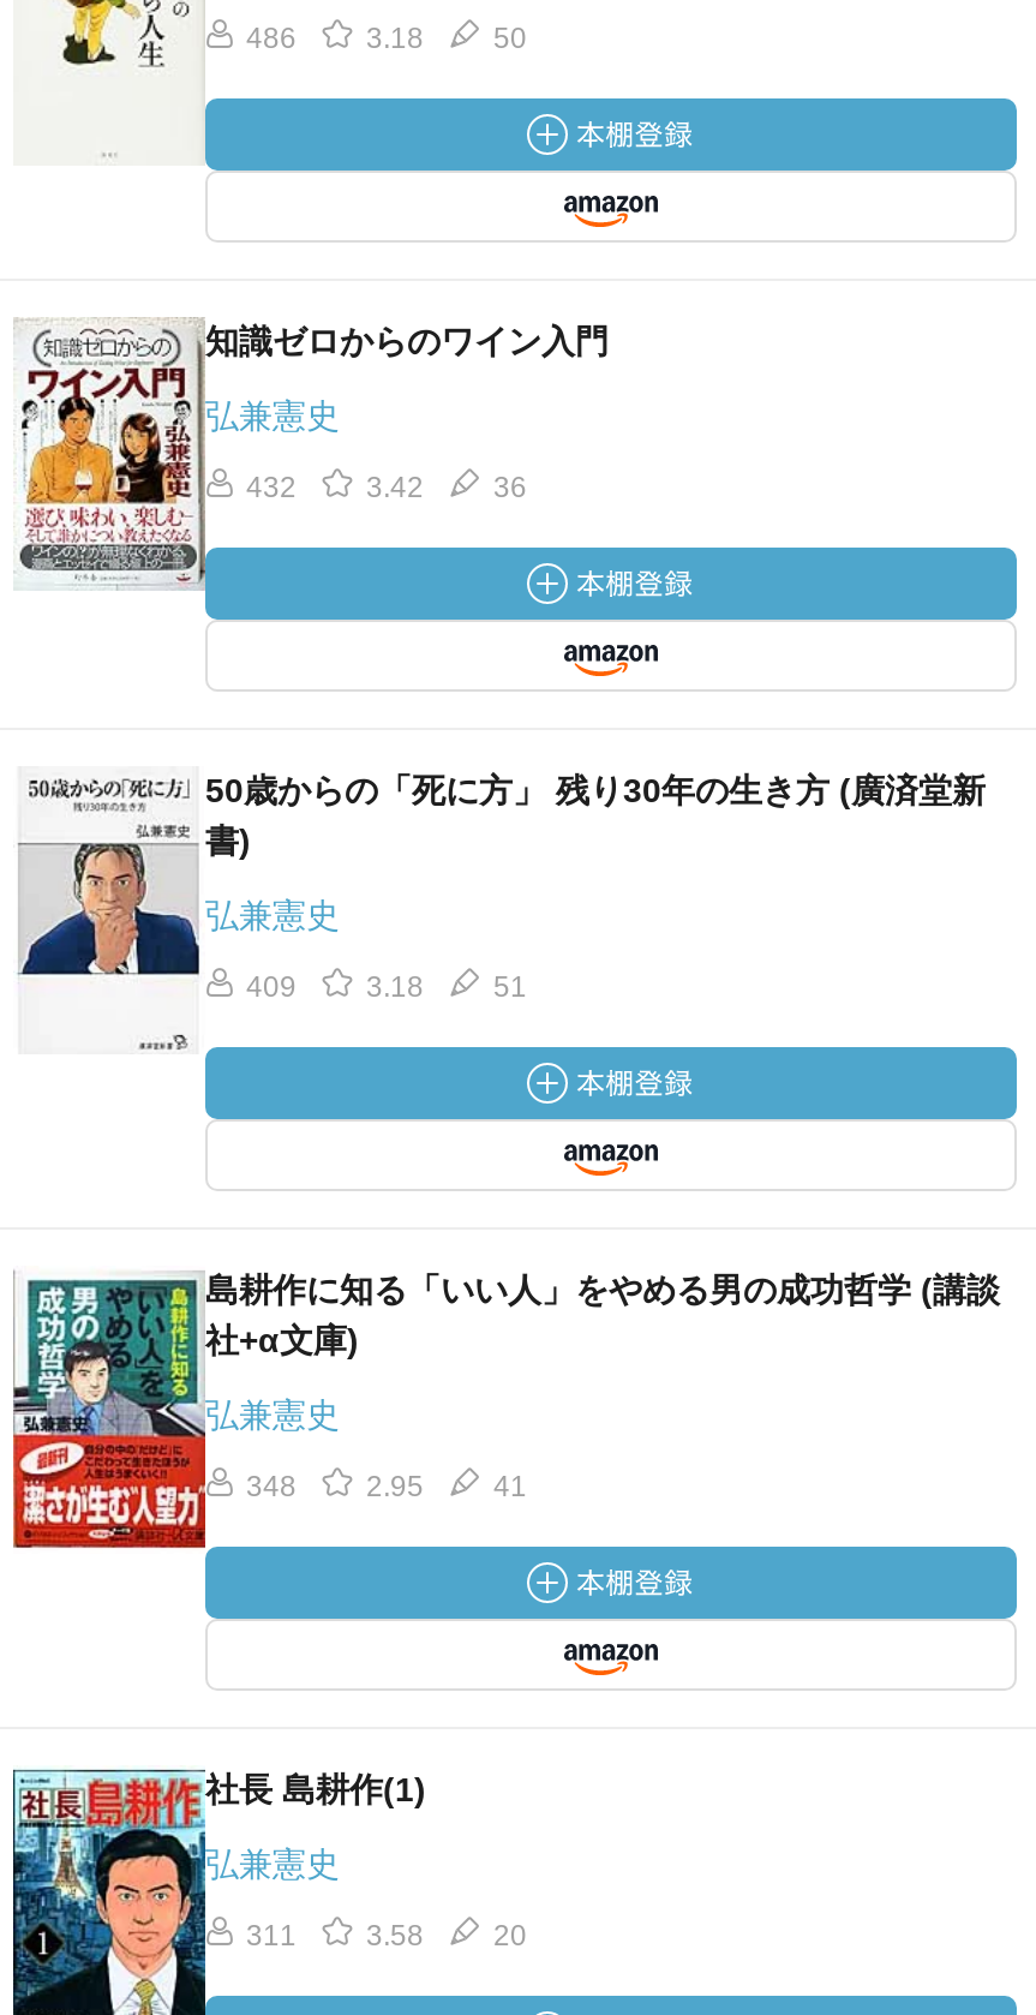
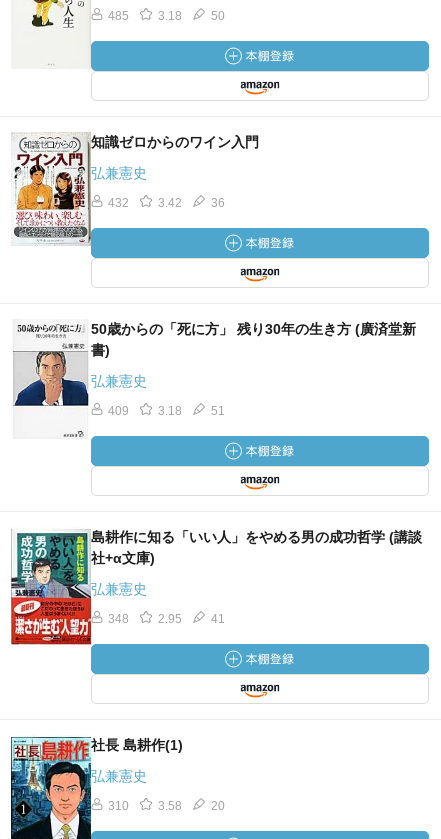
[246,22,297,55] 486 -> [108,9,129,23] 485
[246,1919,297,1953] 311 -> [108,799,129,813] 310

